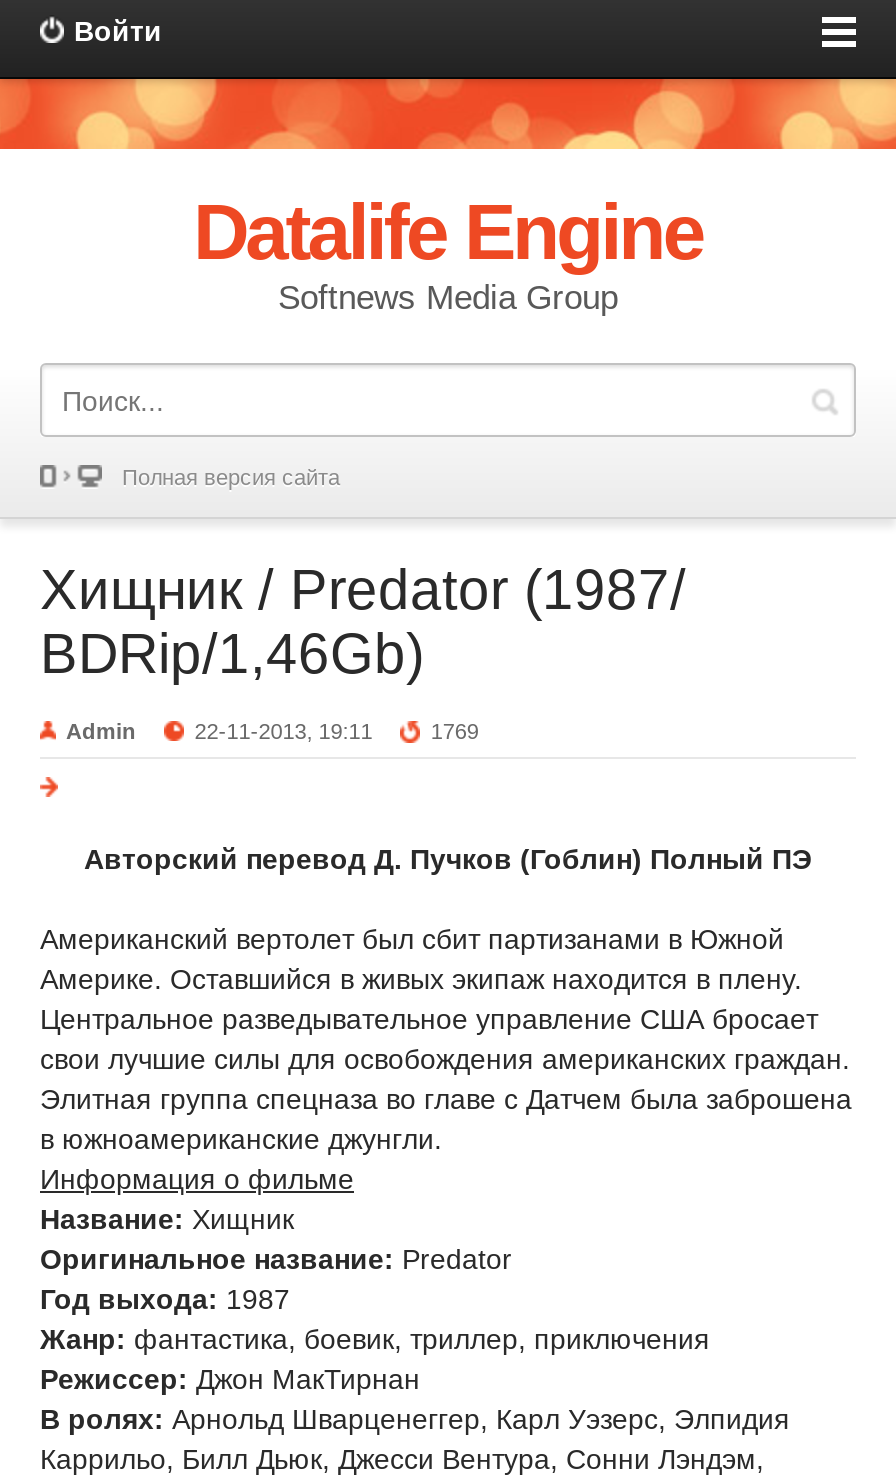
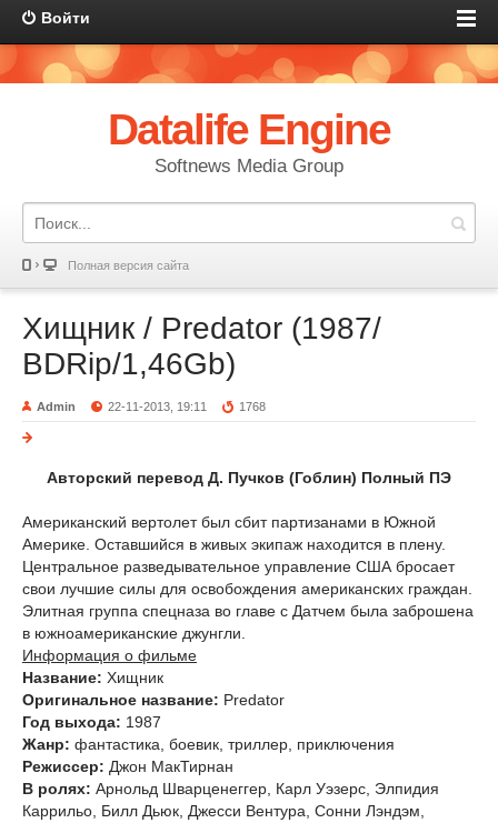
[431,719,479,743] 1769 -> [239,400,266,413] 1768

